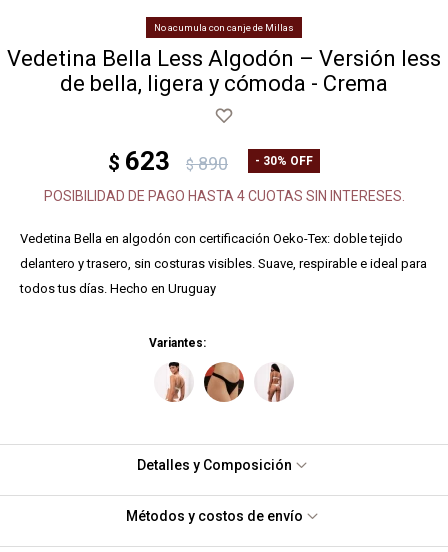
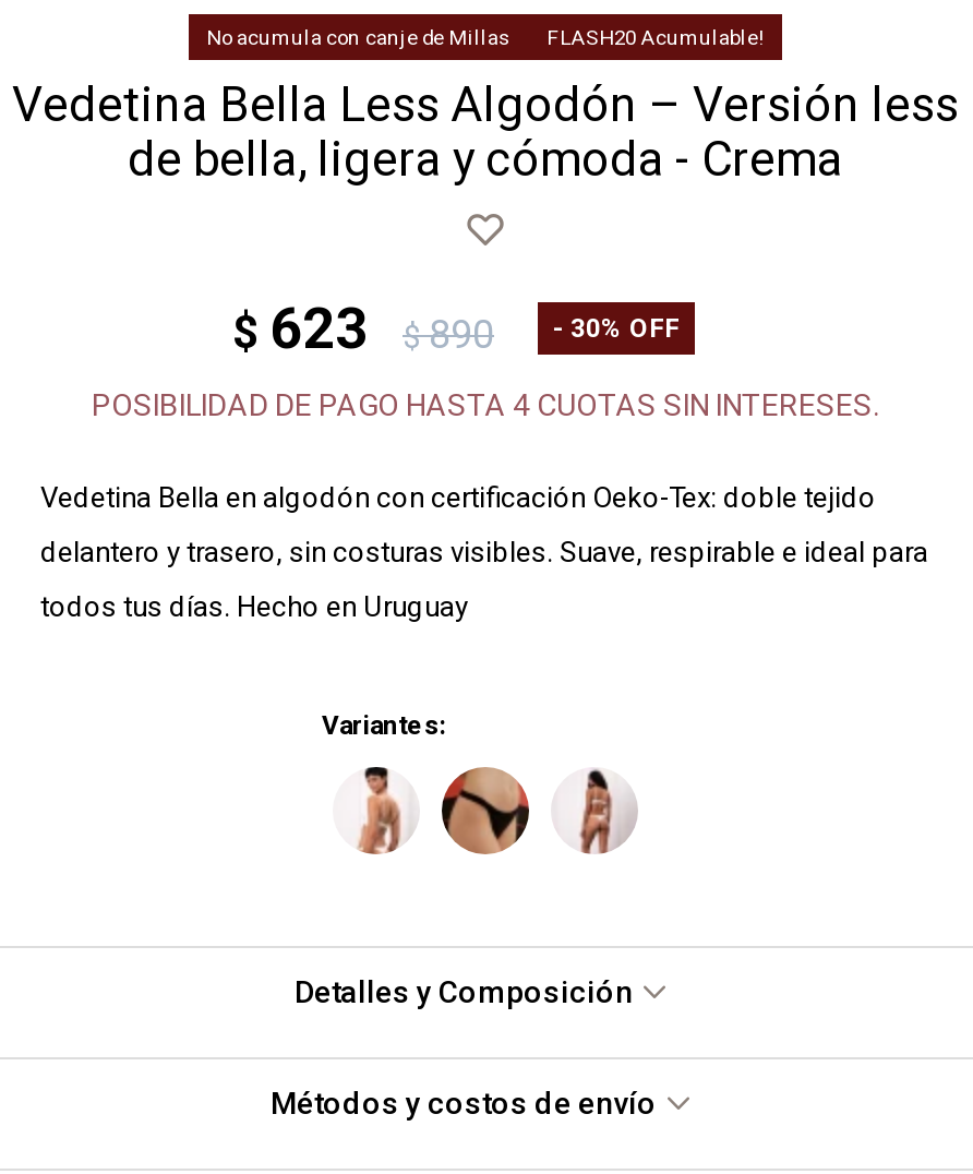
none -> [546,25,765,49] FLASH20 Acumulable!

